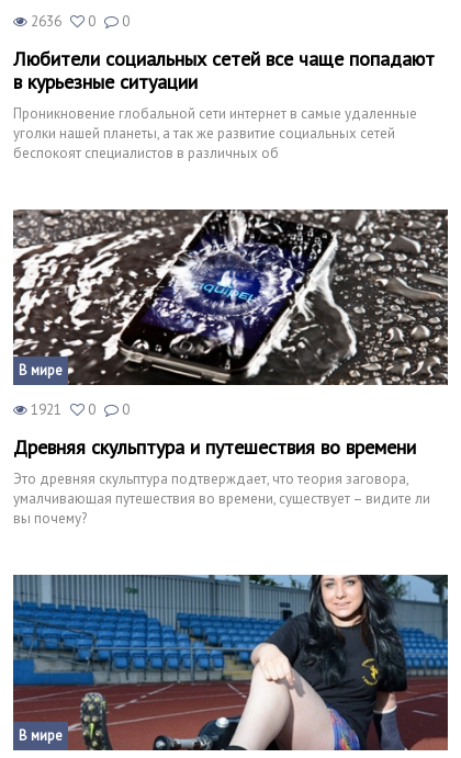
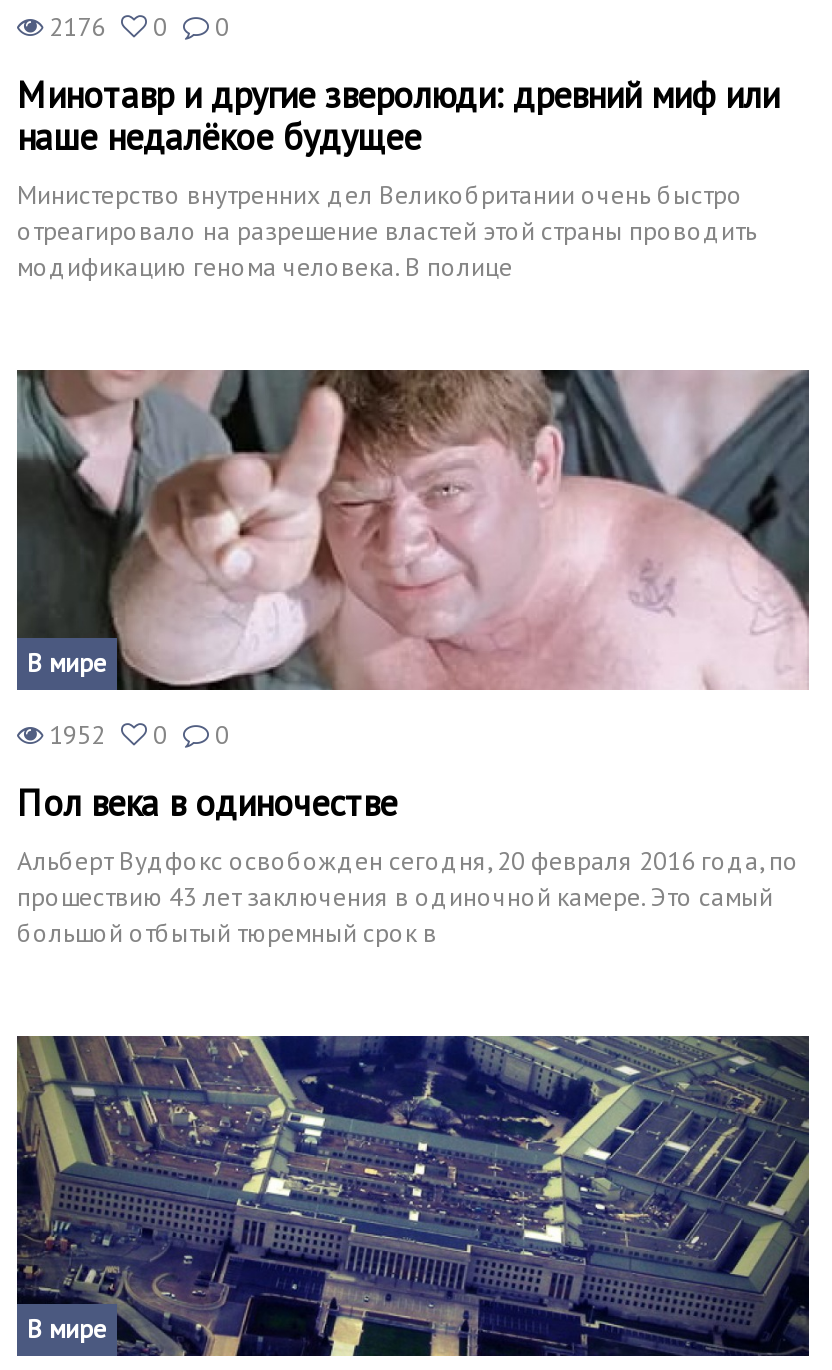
[27,12,130,31] 2636 0 0 -> [43,10,229,44] 2176 0 0
[13,46,435,162] Любители социальных сетей все чаще попадают | в курьезные ситуации | Проникновение глобальной сети интернет в самые удаленные | уголки нашей планеты, а так же развитие социальных сетей | беспокоят специалистов в различных об -> [17,72,779,284] Минотавр и другие зверолюди: древний миф или | наше недалёкое будущее | Министерство внутренних дел Великобритании очень быстро | отреагировало на разрешение властей этой страны проводить | модификацию генома человека. В полице
[13,210,449,419] [image] | 1921 0 0 -> [15,370,809,752] [image] | 1952 0 0
[13,434,430,528] Древняя скульптура и путешествия во времени | Это древняя скульптура подтверждает, что теория заговора, | умалчивающая путешествия во времени, существует – видите ли | вы почему? -> [17,780,799,950] Пол века в одиночестве | Альберт Вудфокс освобожден сегодня, 20 февраля 2016 года, по | прошествию 43 лет заключения в одиночной камере. Это самый | большой отбытый тюремный срок в
[12,574,449,751] [image] -> [15,1034,811,1358] [image]

